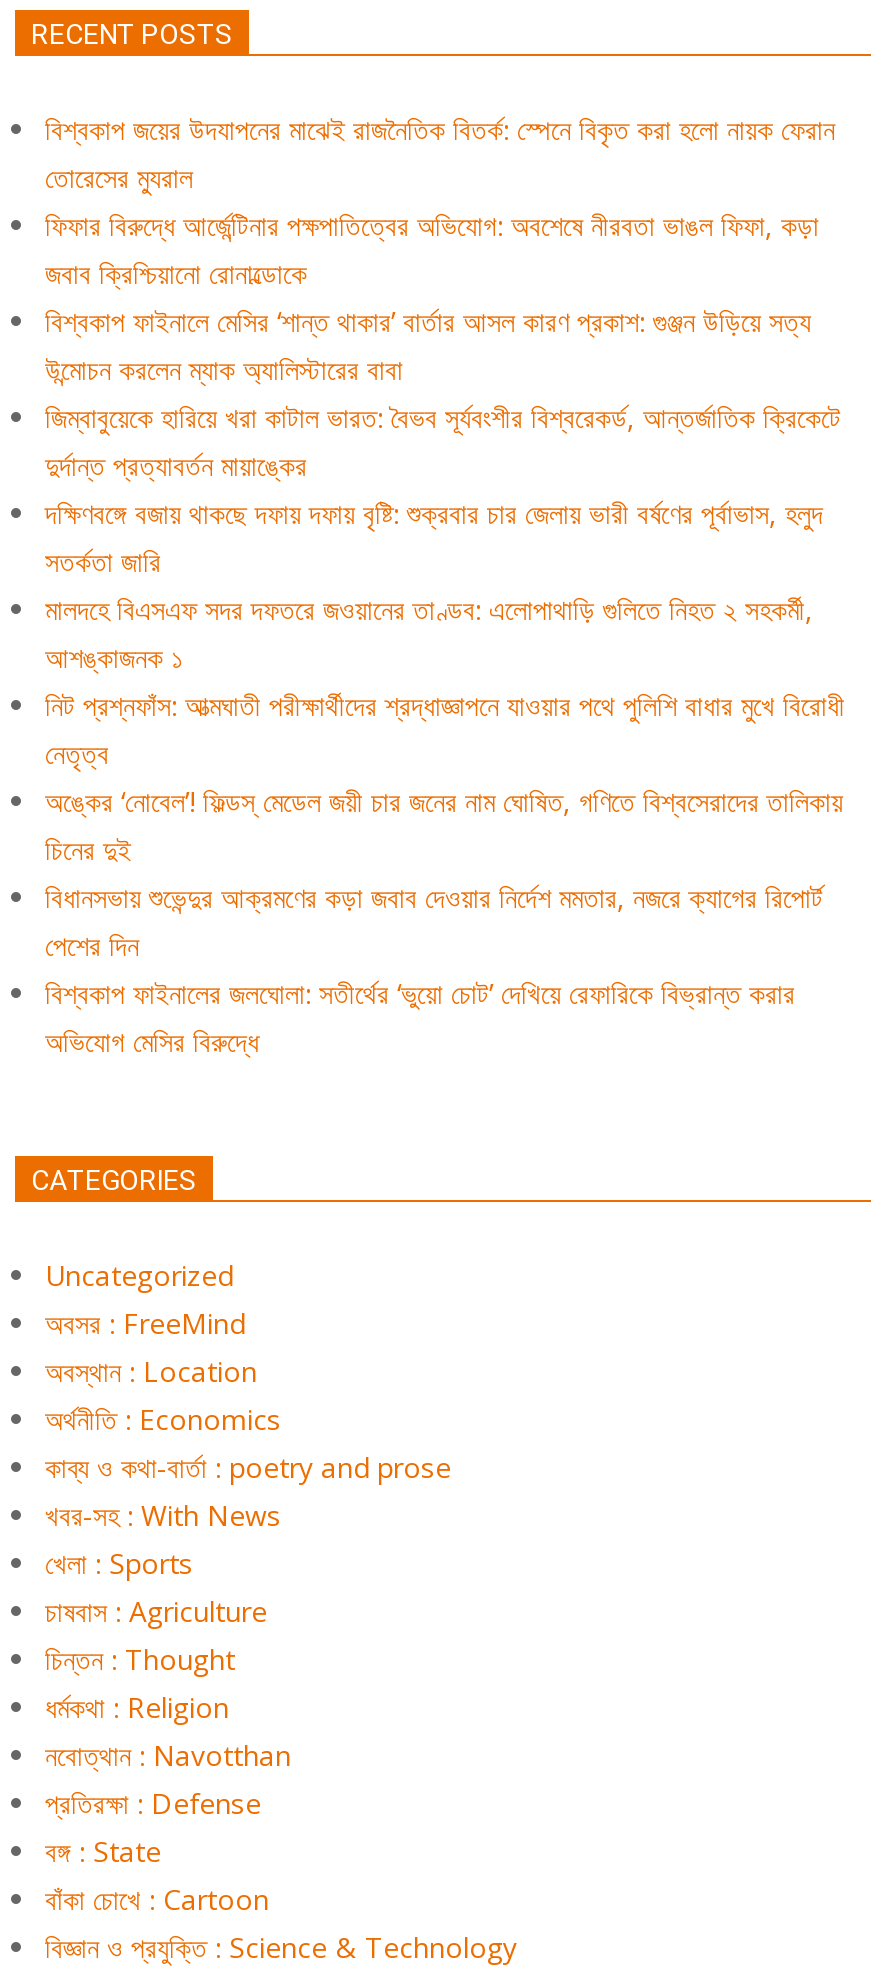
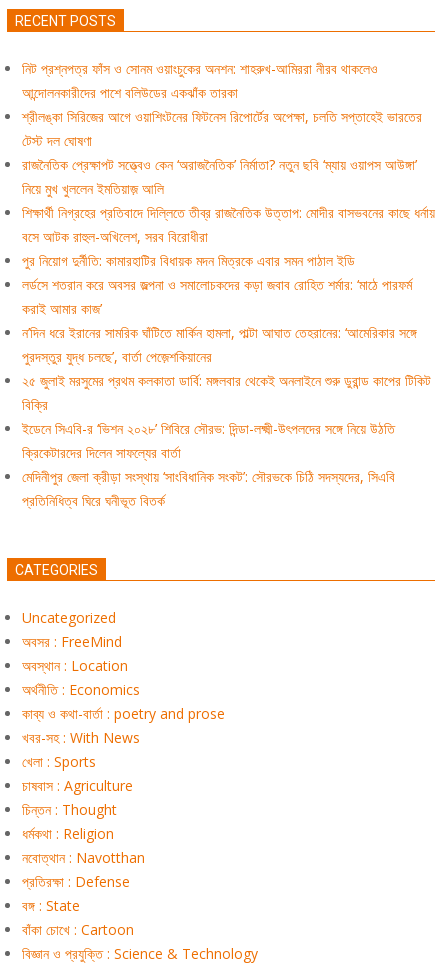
[45,110,845,1060] বিশ্বকাপ জয়ের উদযাপনের মাঝেই রাজনৈতিক বিতর্ক: স্পেনে বিকৃত করা হলো নায়ক ফেরান | তোরেসের ম্যুরাল | ফিফার বিরুদ্ধে আর্জেন্টিনার পক্ষপাতিত্বের অভিযোগ: অবশেষে নীরবতা ভাঙল ফিফা, কড়া | জবাব ক্রিশ্চিয়ানো রোনাল্ডোকে | বিশ্বকাপ ফাইনালে মেসির ‘শান্ত থাকার’ বার্তার আসল কারণ প্রকাশ: গুঞ্জন উড়িয়ে সত্য | উন্মোচন করলেন ম্যাক অ্যালিস্টারের বাবা | জিম্বাবুয়েকে হারিয়ে খরা কাটাল ভারত: বৈভব সূর্যবংশীর বিশ্বরেকর্ড, আন্তর্জাতিক ক্রিকেটে | দুর্দান্ত প্রত্যাবর্তন মায়াঙ্কের | দক্ষিণবঙ্গে বজায় থাকছে দফায় দফায় বৃষ্টি: শুক্রবার চার জেলায় ভারী বর্ষণের পূর্বাভাস, হলুদ | সতর্কতা জারি | মালদহে বিএসএফ সদর দফতরে জওয়ানের তাণ্ডব: এলোপাথাড়ি গুলিতে নিহত ২ সহকর্মী, | আশঙ্কাজনক ১ | নিট প্রশ্নফাঁস: আত্মঘাতী পরীক্ষার্থীদের শ্রদ্ধাজ্ঞাপনে যাওয়ার পথে পুলিশি বাধার মুখে বিরোধী | নেতৃত্ব | অঙ্কের ‘নোবেল’! ফিল্ডস্‌ মেডেল জয়ী চার জনের নাম ঘোষিত, গণিতে বিশ্বসেরাদের তালিকায় | চিনের দুই | বিধানসভায় শুভেন্দুর আক্রমণের কড়া জবাব দেওয়ার নির্দেশ মমতার, নজরে ক্যাগের রিপোর্ট | পেশের দিন | বিশ্বকাপ ফাইনালের জলঘোলা: সতীর্থের ‘ভুয়ো চোট’ দেখিয়ে রেফারিকে বিভ্রান্ত করার | অভিযোগ মেসির বিরুদ্ধে -> [22,59,435,510] নিট প্রশ্নপত্র ফাঁস ও সোনম ওয়াংচুকের অনশন: শাহরুখ-আমিররা নীরব থাকলেও | আন্দোলনকারীদের পাশে বলিউডের একঝাঁক তারকা | শ্রীলঙ্কা সিরিজের আগে ওয়াশিংটনের ফিটনেস রিপোর্টের অপেক্ষা, চলতি সপ্তাহেই ভারতের | টেস্ট দল ঘোষণা | রাজনৈতিক প্রেক্ষাপট সত্ত্বেও কেন ‘অরাজনৈতিক’ নির্মাতা? নতুন ছবি ‘ম্যায় ওয়াপস আউঙ্গা’ | নিয়ে মুখ খুললেন ইমতিয়াজ় আলি | শিক্ষার্থী নিগ্রহের প্রতিবাদে দিল্লিতে তীব্র রাজনৈতিক উত্তাপ: মোদীর বাসভবনের কাছে ধর্নায় | বসে আটক রাহুল-অখিলেশ, সরব বিরোধীরা | পুর নিয়োগ দুর্নীতি: কামারহাটির বিধায়ক মদন মিত্রকে এবার সমন পাঠাল ইডি | লর্ডসে শতরান করে অবসর জল্পনা ও সমালোচকদের কড়া জবাব রোহিত শর্মার: ‘মাঠে পারফর্ম | করাই আমার কাজ’ | ন’দিন ধরে ইরানের সামরিক ঘাঁটিতে মার্কিন হামলা, পাল্টা আঘাত তেহরানের: ‘আমেরিকার সঙ্গে | পুরদস্তুর যুদ্ধ চলছে’, বার্তা পেজ়েশকিয়ানের | ২৫ জুলাই মরসুমের প্রথম কলকাতা ডার্বি: মঙ্গলবার থেকেই অনলাইনে শুরু ডুরান্ড কাপের টিকিট | বিক্রি | ইডেনে সিএবি-র ‘ভিশন ২০২৮’ শিবিরে সৌরভ: দিন্ডা-লক্ষ্মী-উৎপলদের সঙ্গে নিয়ে উঠতি | ক্রিকেটারদের দিলেন সাফল্যের বার্তা | মেদিনীপুর জেলা ক্রীড়া সংস্থায় ‘সাংবিধানিক সংকট’: সৌরভকে চিঠি সদস্যদের, সিএবি | প্রতিনিধিত্ব ঘিরে ঘনীভূত বিতর্ক

